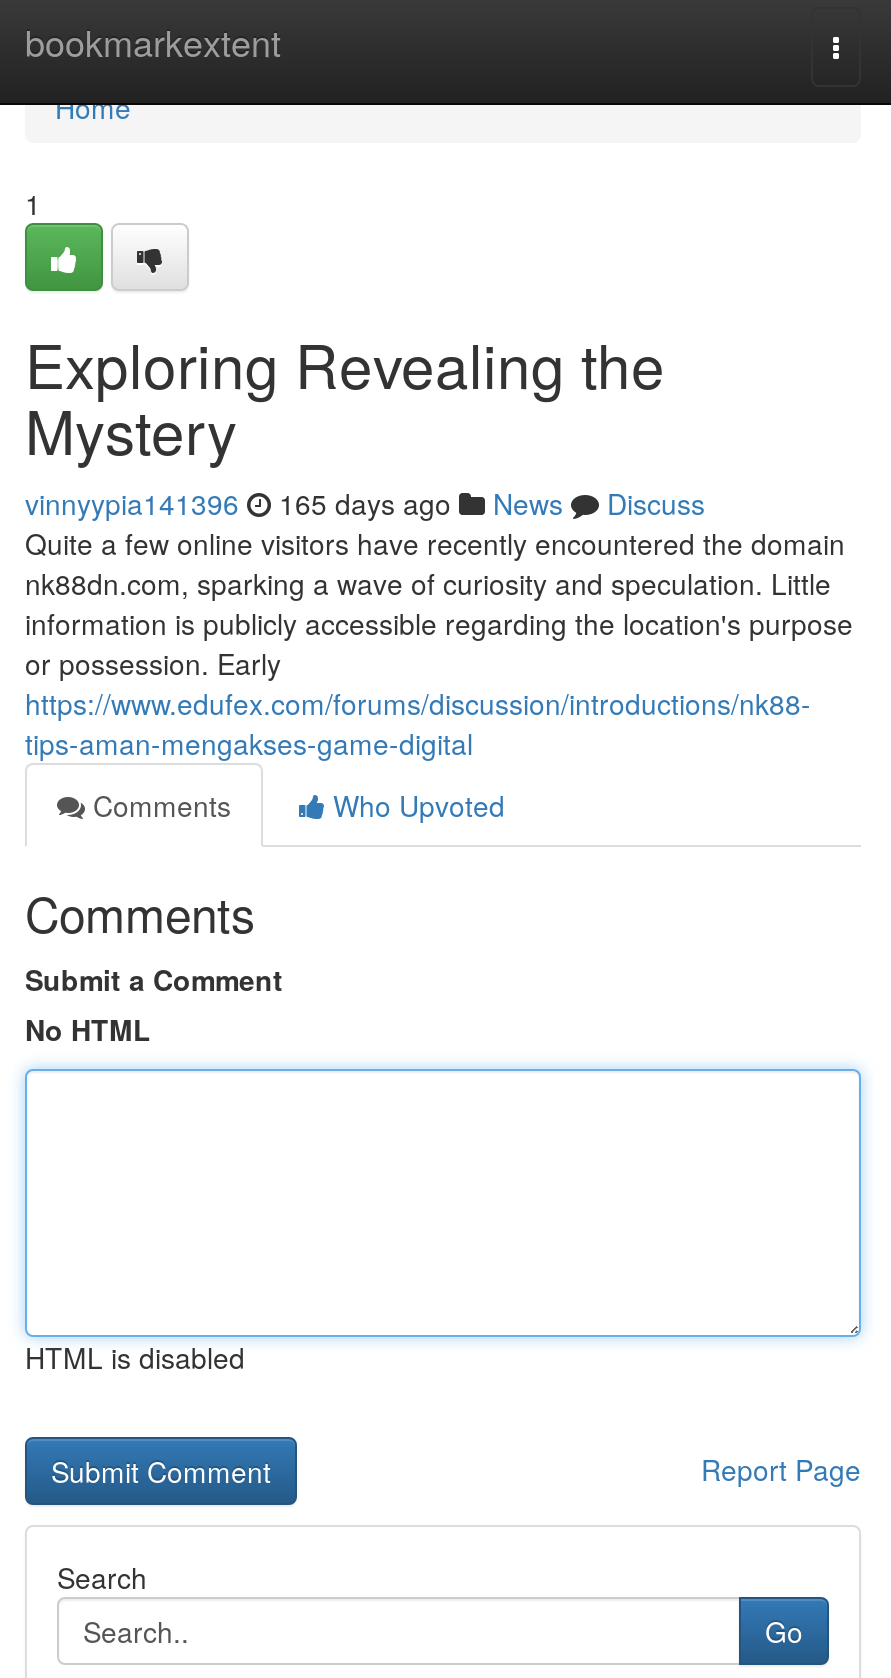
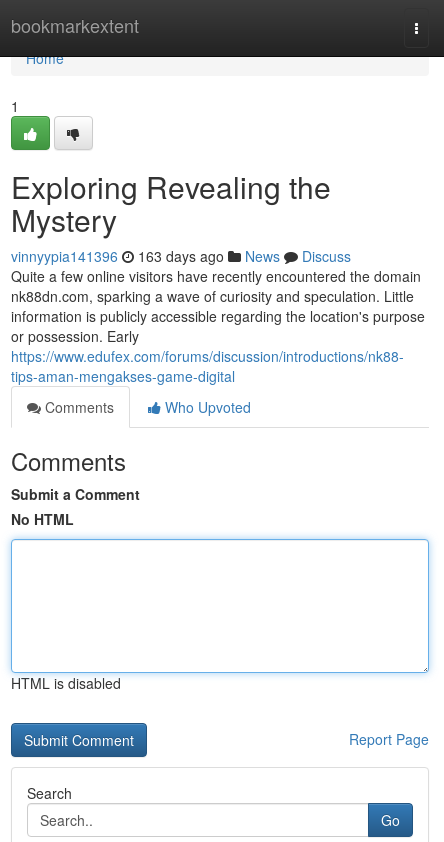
[25,483,705,523] vinnyypia141396 165 days ago News Discuss -> [11,246,351,266] vinnyypia141396 163 days ago News Discuss

